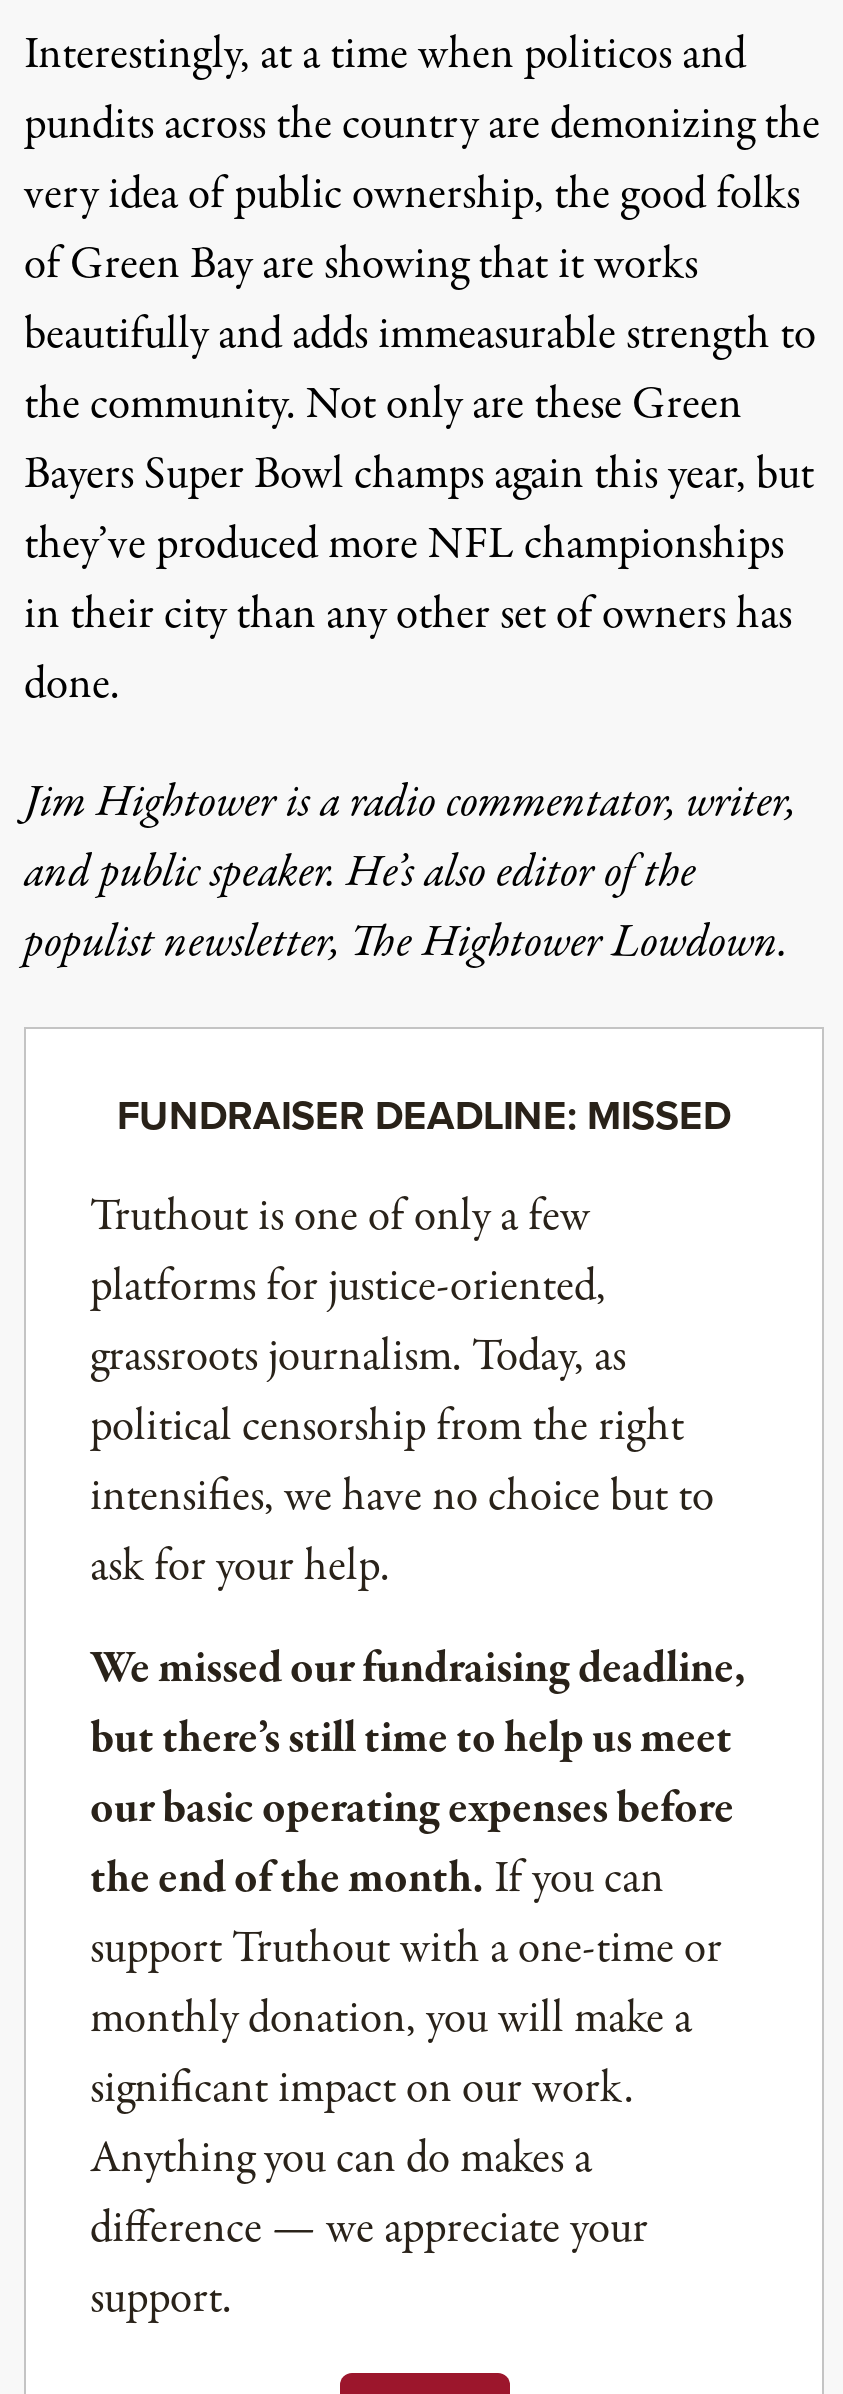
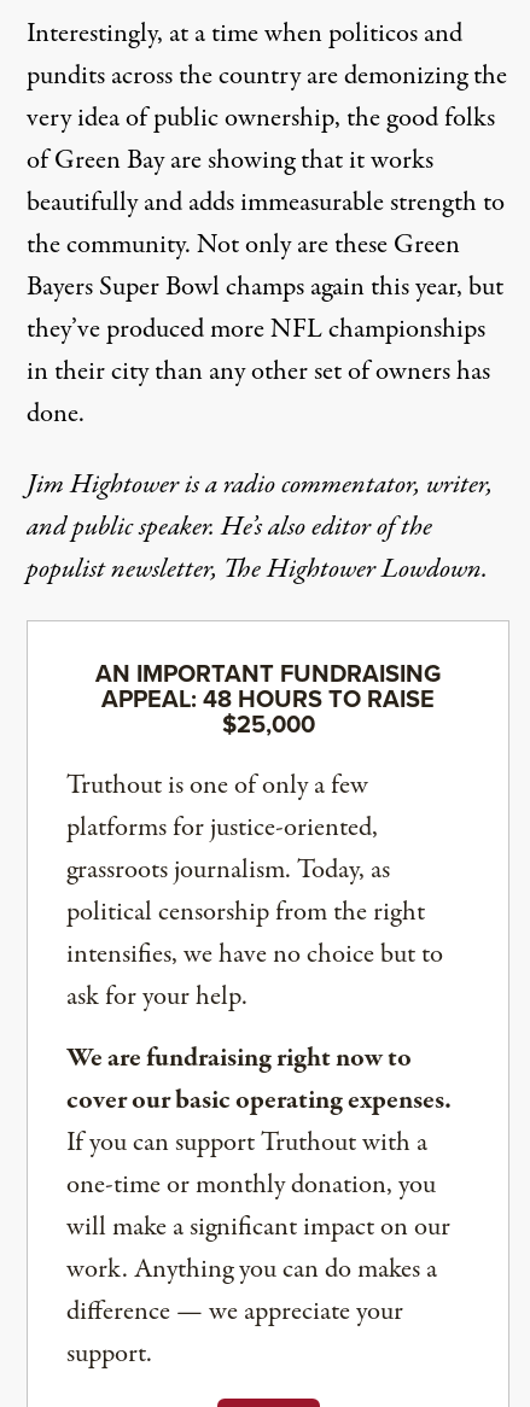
[117,1085,731,1143] FUNDRAISER DEADLINE: MISSED -> [95,655,441,741] AN IMPORTANT FUNDRAISING | APPEAL: 48 HOURS TO RAISE | $25,000
moved [90,1185,714,1599] -> [66,766,443,1016]: Truthout is one of only a few | platforms for justice-oriented, | grassroots journalism. Today, as | political censorship from the right | intensifies, we have no choice but to | ask for your help.
[90,1637,746,2191] We missed our fundraising deadline, | but there’s still time to help us meet | our basic operating expenses before | the end of the month. If you can | support Truthout with a one-time or | monthly donation, you will make a | significant impact on our work. | Anything you can do makes a -> [66,1039,452,1289] We are fundraising right now to | cover our basic operating expenses. | If you can support Truthout with a | one-time or monthly donation, you | will make a significant impact on our | work. Anything you can do makes a

